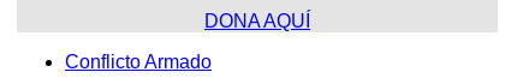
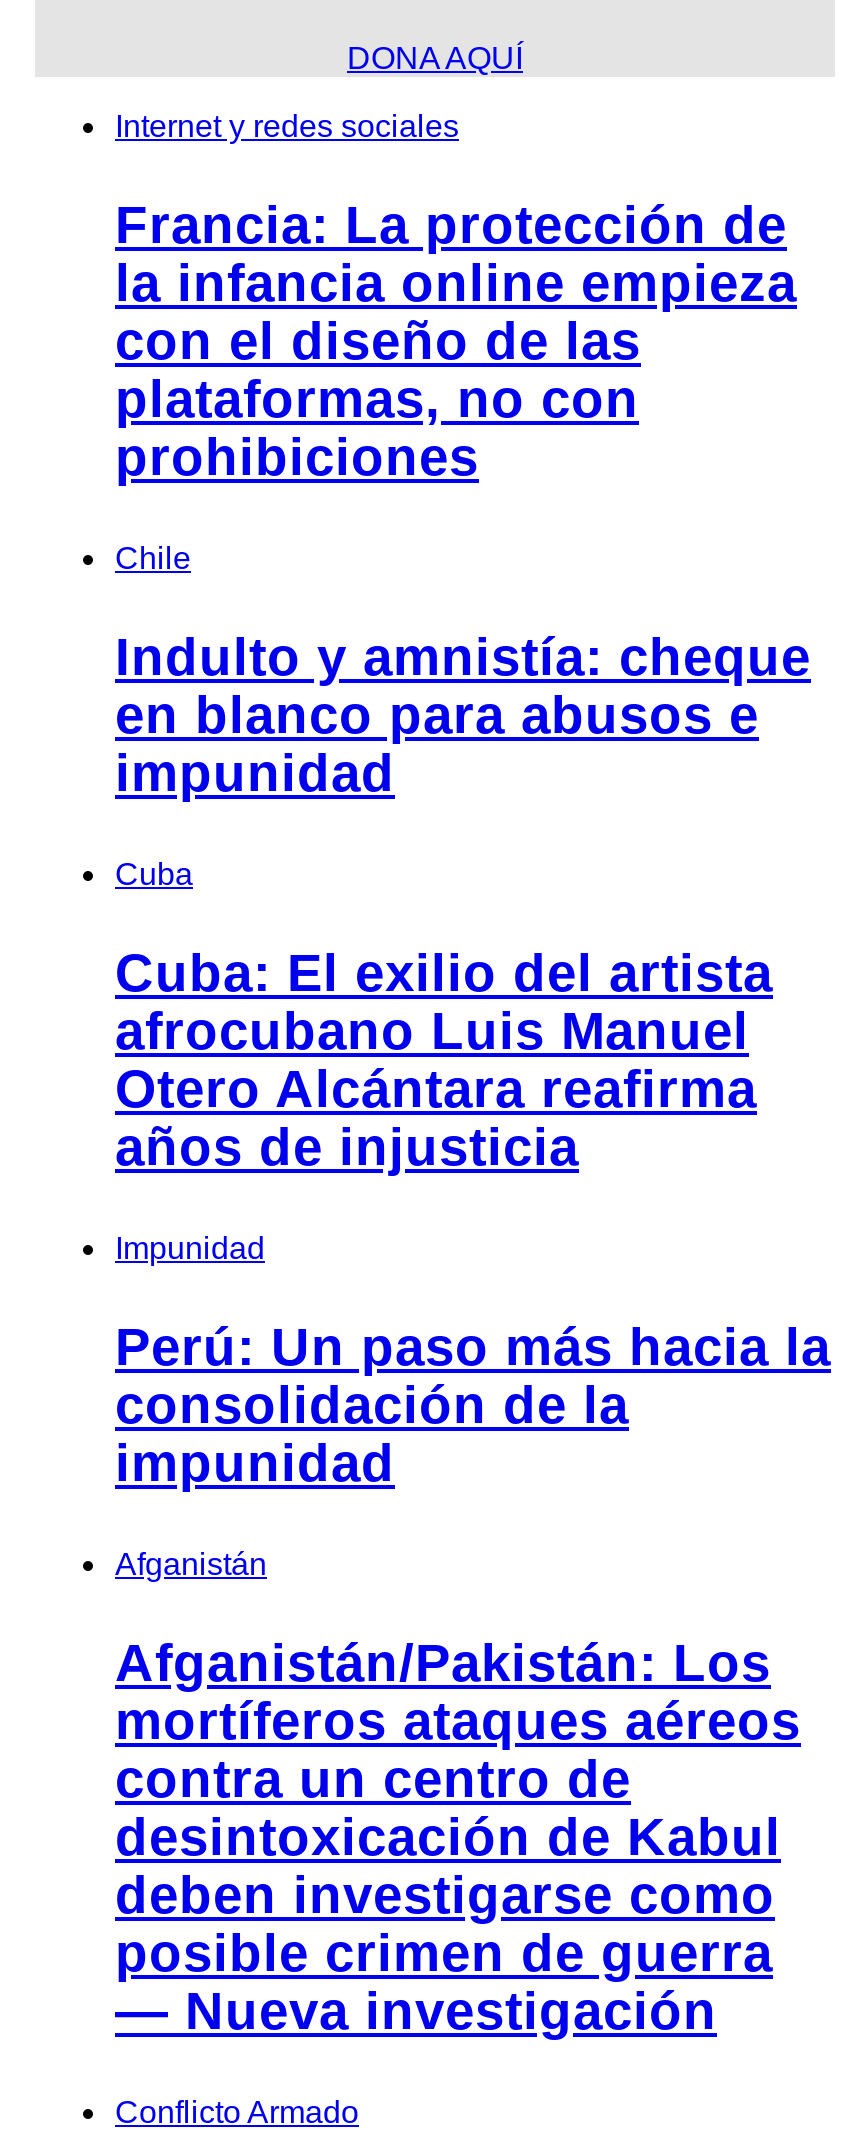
none -> [115,109,831,2042] Internet y redes sociales | Francia: La protección de | la infancia online empieza | con el diseño de las | plataformas, no con | prohibiciones | Chile | Indulto y amnistía: cheque | en blanco para abusos e | impunidad | Cuba | Cuba: El exilio del artista | afrocubano Luis Manuel | Otero Alcántara reafirma | años de injusticia | Impunidad | Perú: Un paso más hacia la | consolidación de la | impunidad | Afganistán | Afganistán/Pakistán: Los | mortíferos ataques aéreos | contra un centro de | desintoxicación de Kabul | deben investigarse como | posible crimen de guerra | — Nueva investigación

